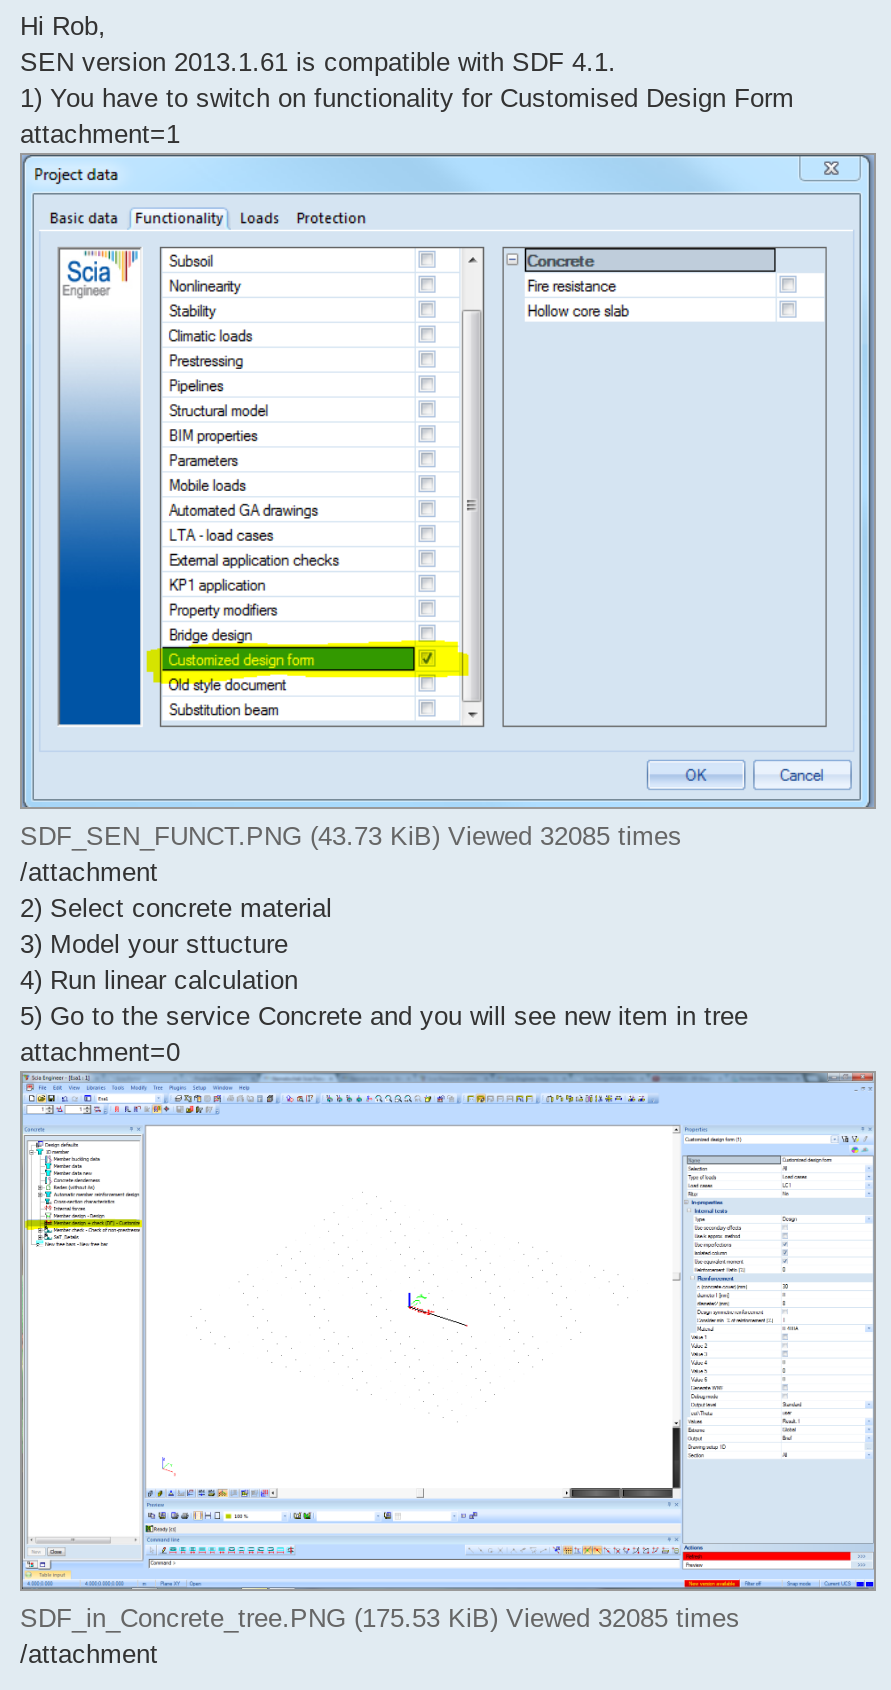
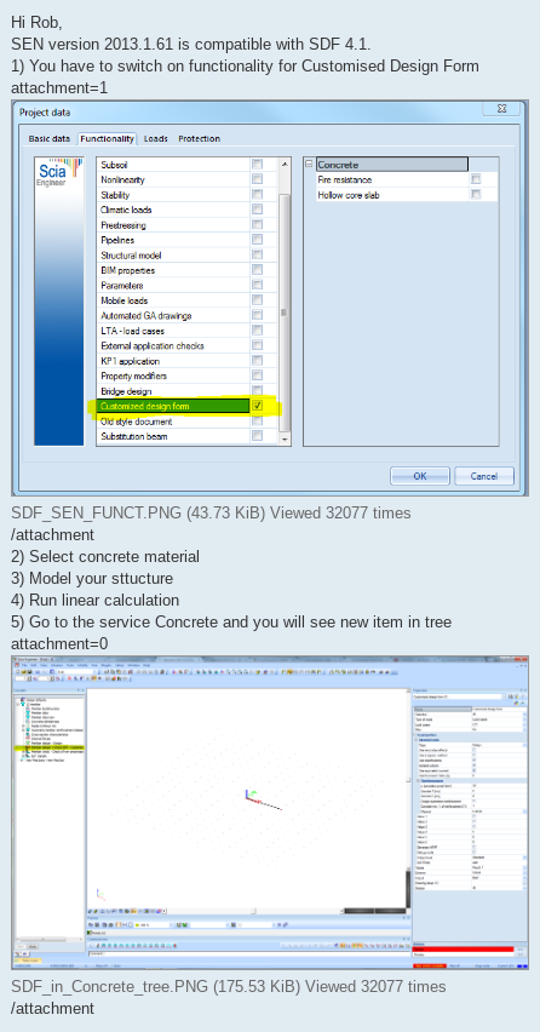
[20,822,682,852] SDF_SEN_FUNCT.PNG (43.73 KiB) Viewed 32085 times -> [11,504,412,522] SDF_SEN_FUNCT.PNG (43.73 KiB) Viewed 32077 times
[20,1604,740,1634] SDF_in_Concrete_tree.PNG (175.53 KiB) Viewed 32085 times -> [11,978,447,996] SDF_in_Concrete_tree.PNG (175.53 KiB) Viewed 32077 times

